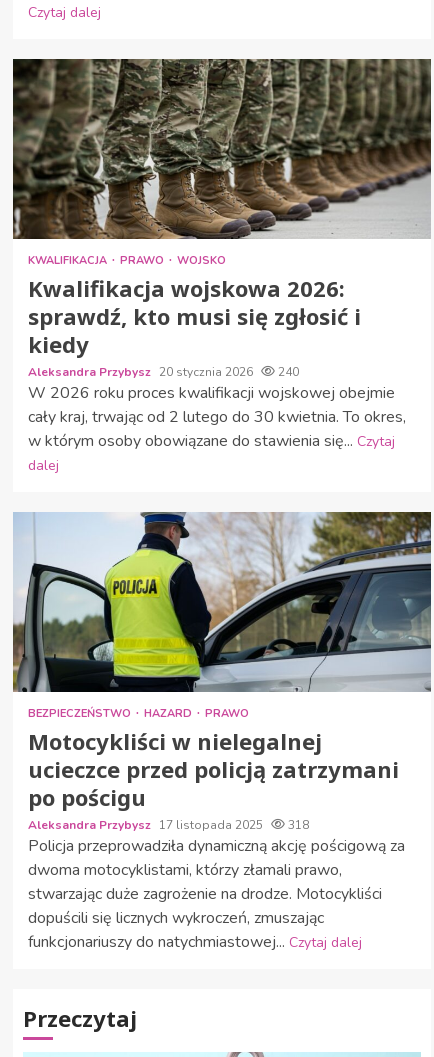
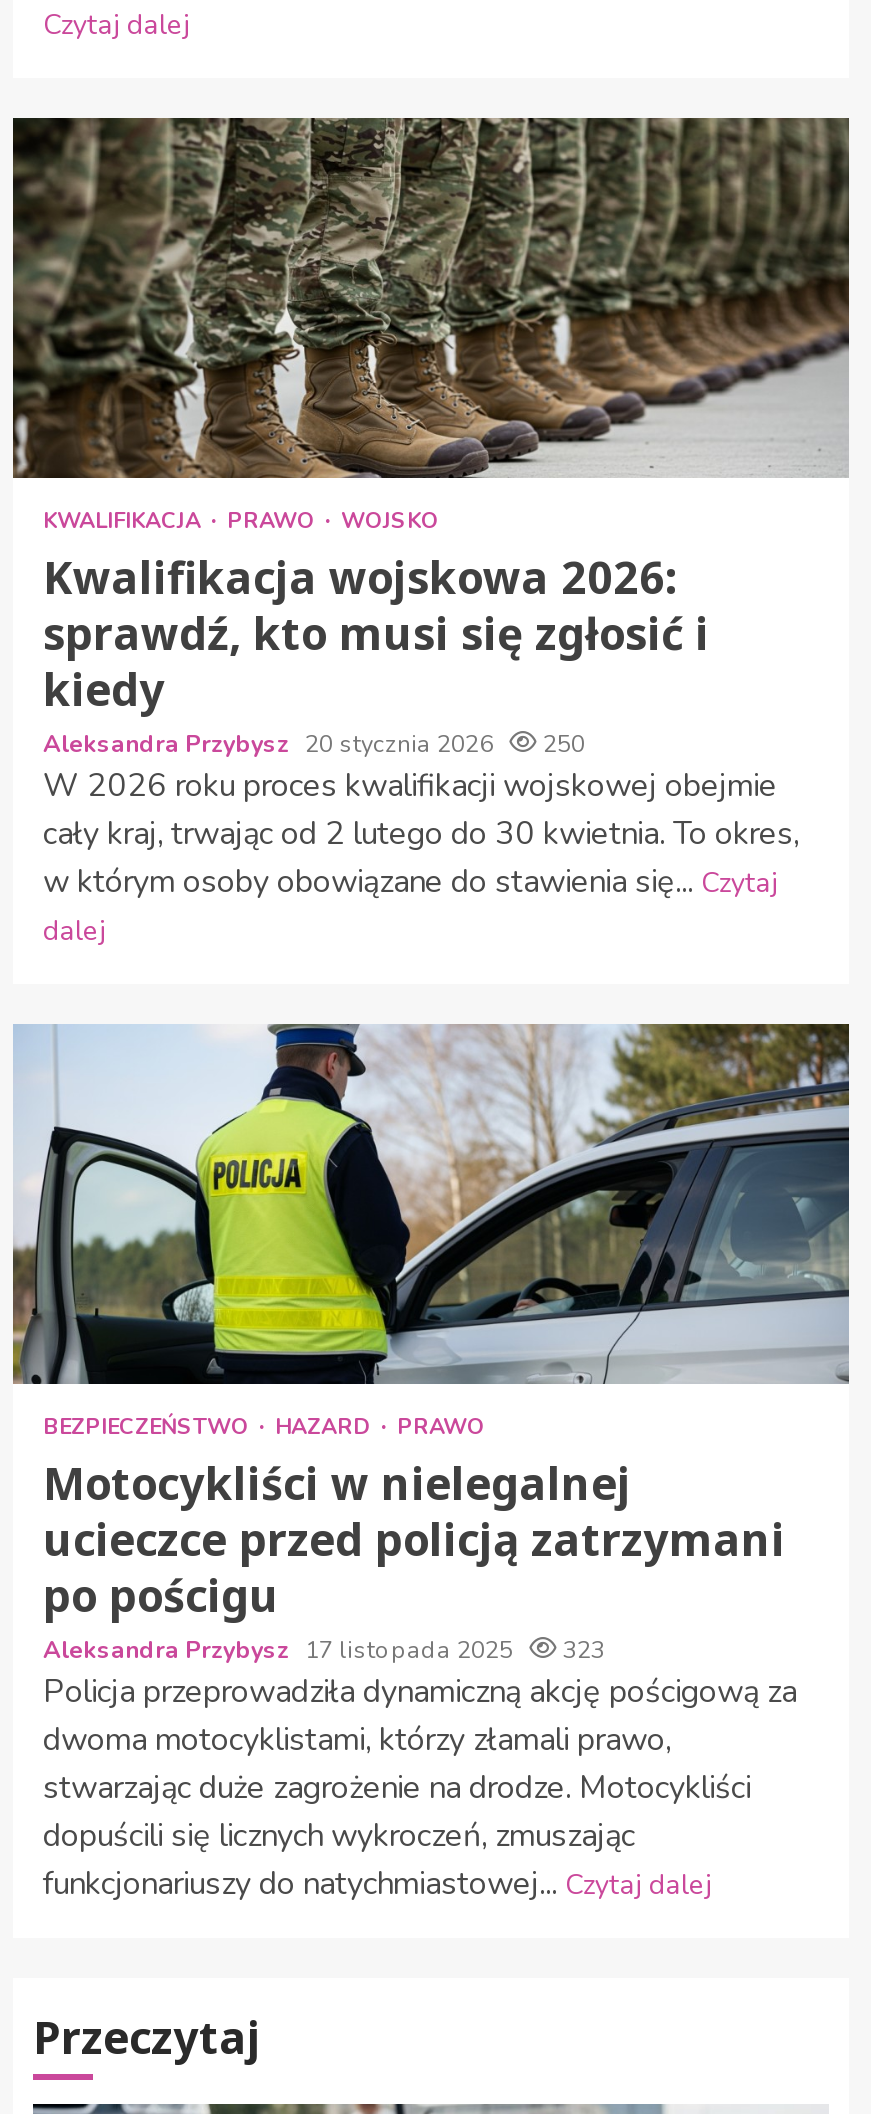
[28,364,299,380] Aleksandra Przybysz 20 stycznia 2026 240 -> [43,728,585,760] Aleksandra Przybysz 20 stycznia 2026 250
[28,817,309,833] Aleksandra Przybysz 17 listopada 2025 318 -> [43,1634,605,1666] Aleksandra Przybysz 17 listopada 2025 323

